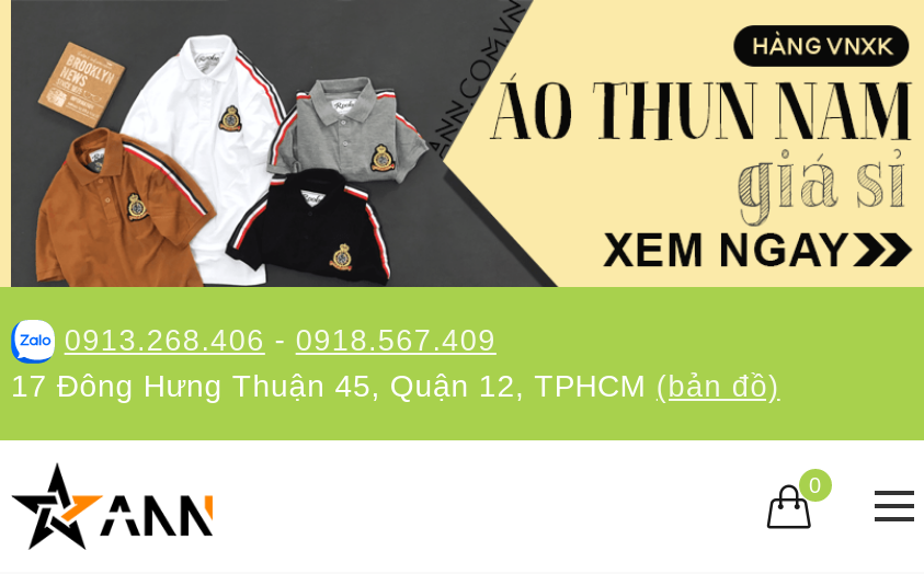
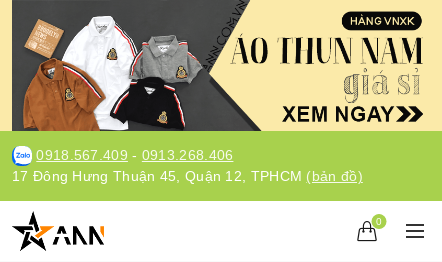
[64,321,496,356] 0913.268.406 - 0918.567.409 -> [36,147,233,163] 0918.567.409 - 0913.268.406

